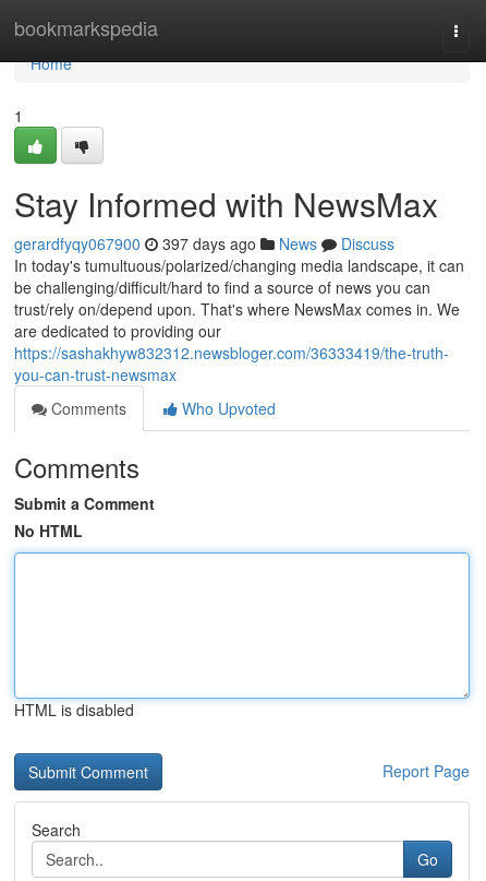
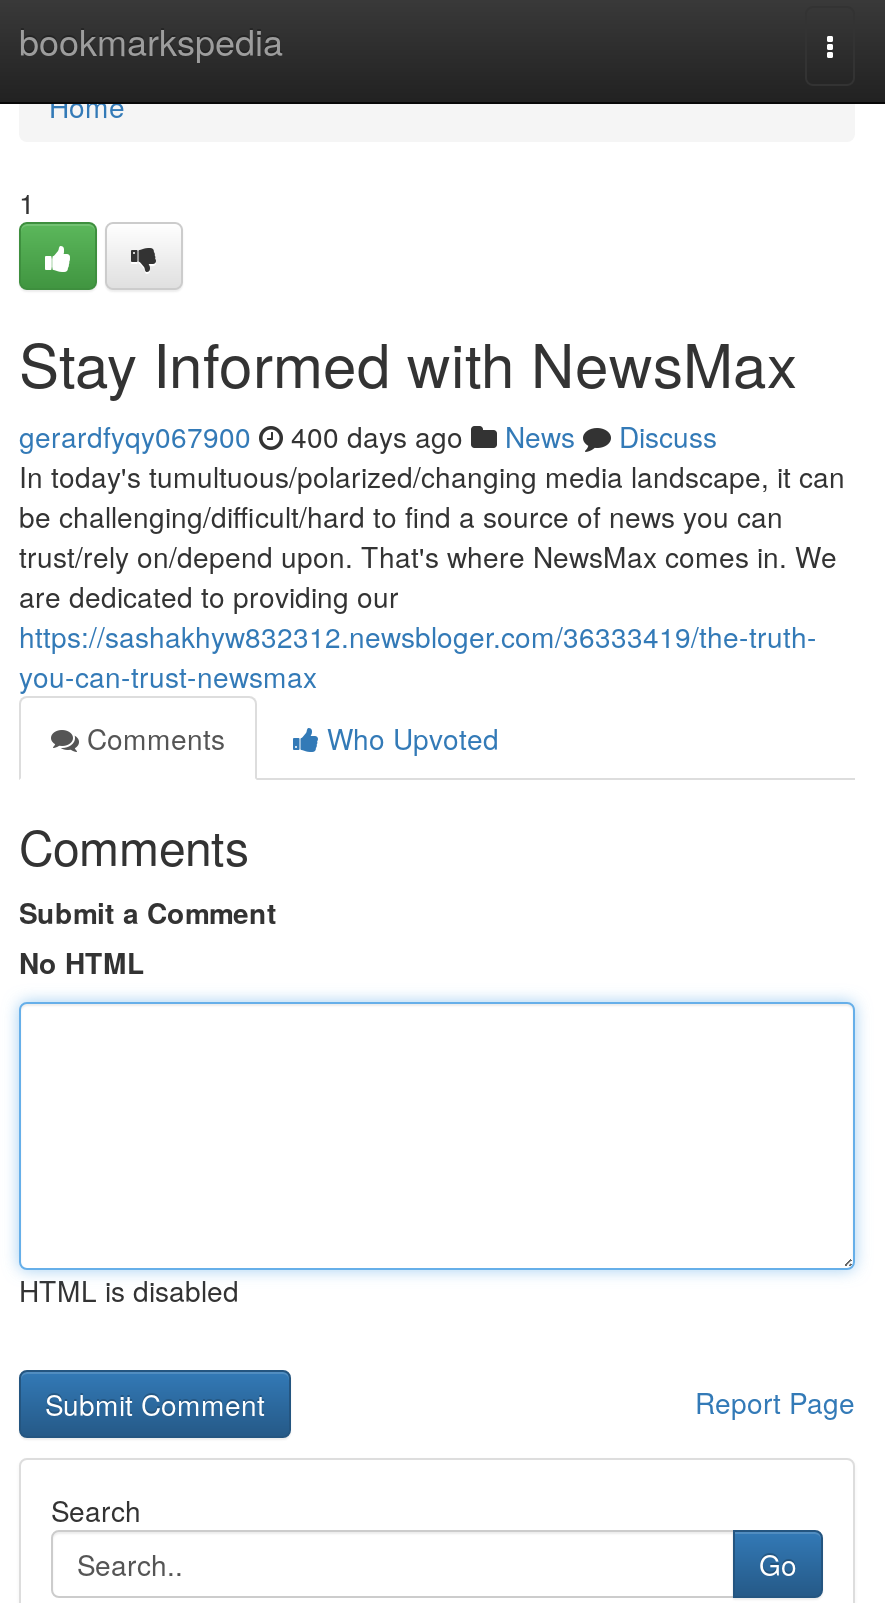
[14,233,394,254] gerardfyqy067900 397 days ago News Discuss -> [19,416,717,456] gerardfyqy067900 400 days ago News Discuss

